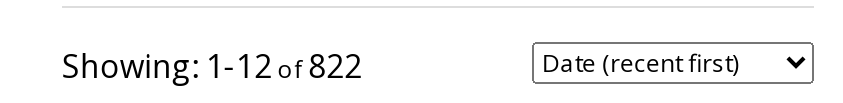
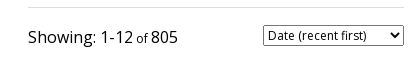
[206,44,362,88] 1-12 822 -> [100,26,178,48] 1-12 805

